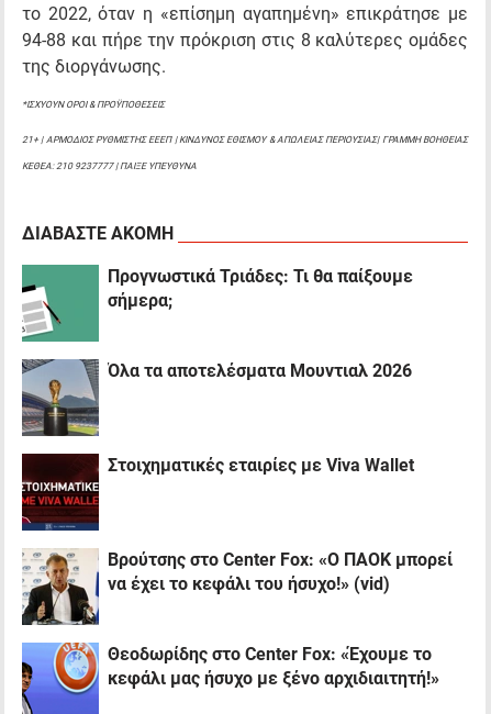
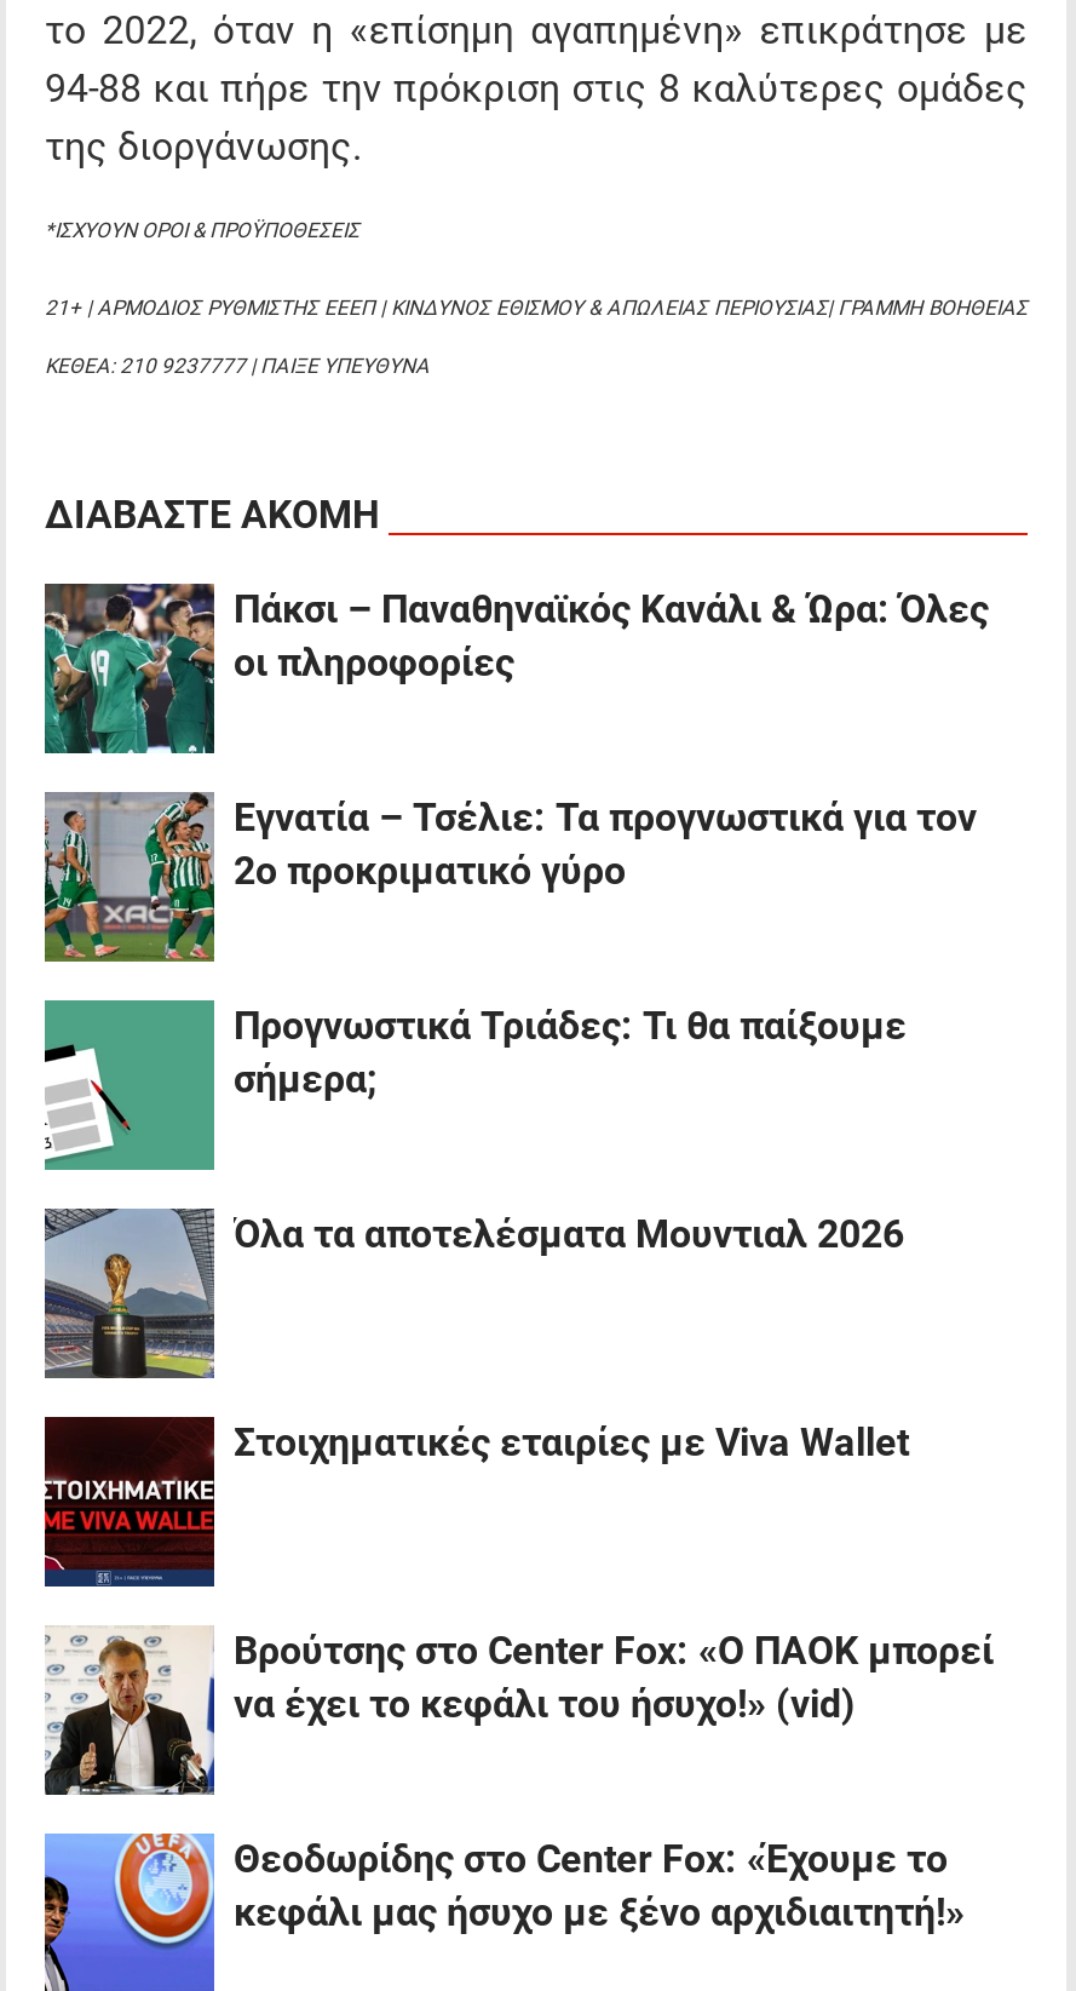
none -> [42,581,989,894] [image] | Πάκσι – Παναθηναϊκός Κανάλι & Ώρα: Όλες | οι πληροφορίες | Εγνατία – Τσέλιε: Τα προγνωστικά για τον | 2ο προκριματικό γύρο
none -> [45,794,214,962] [image]

